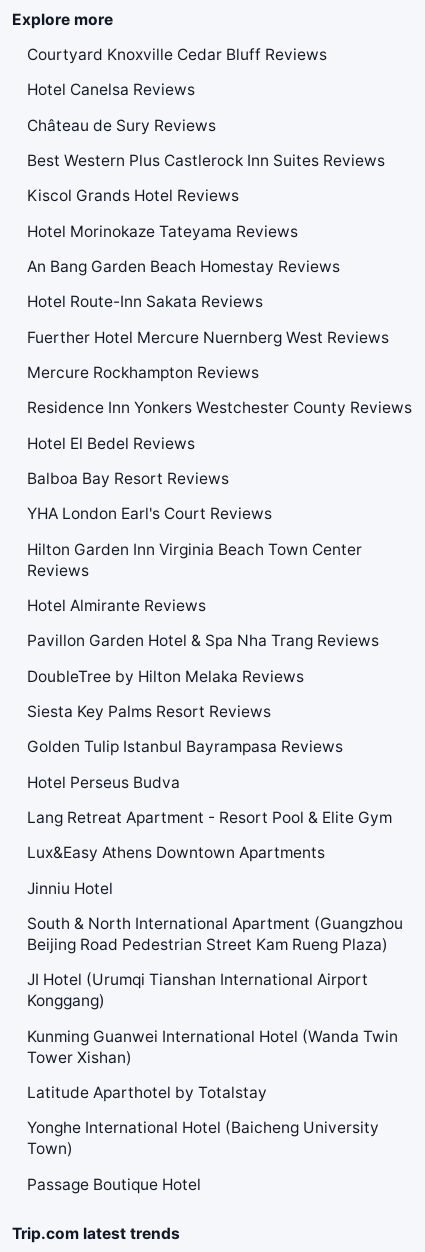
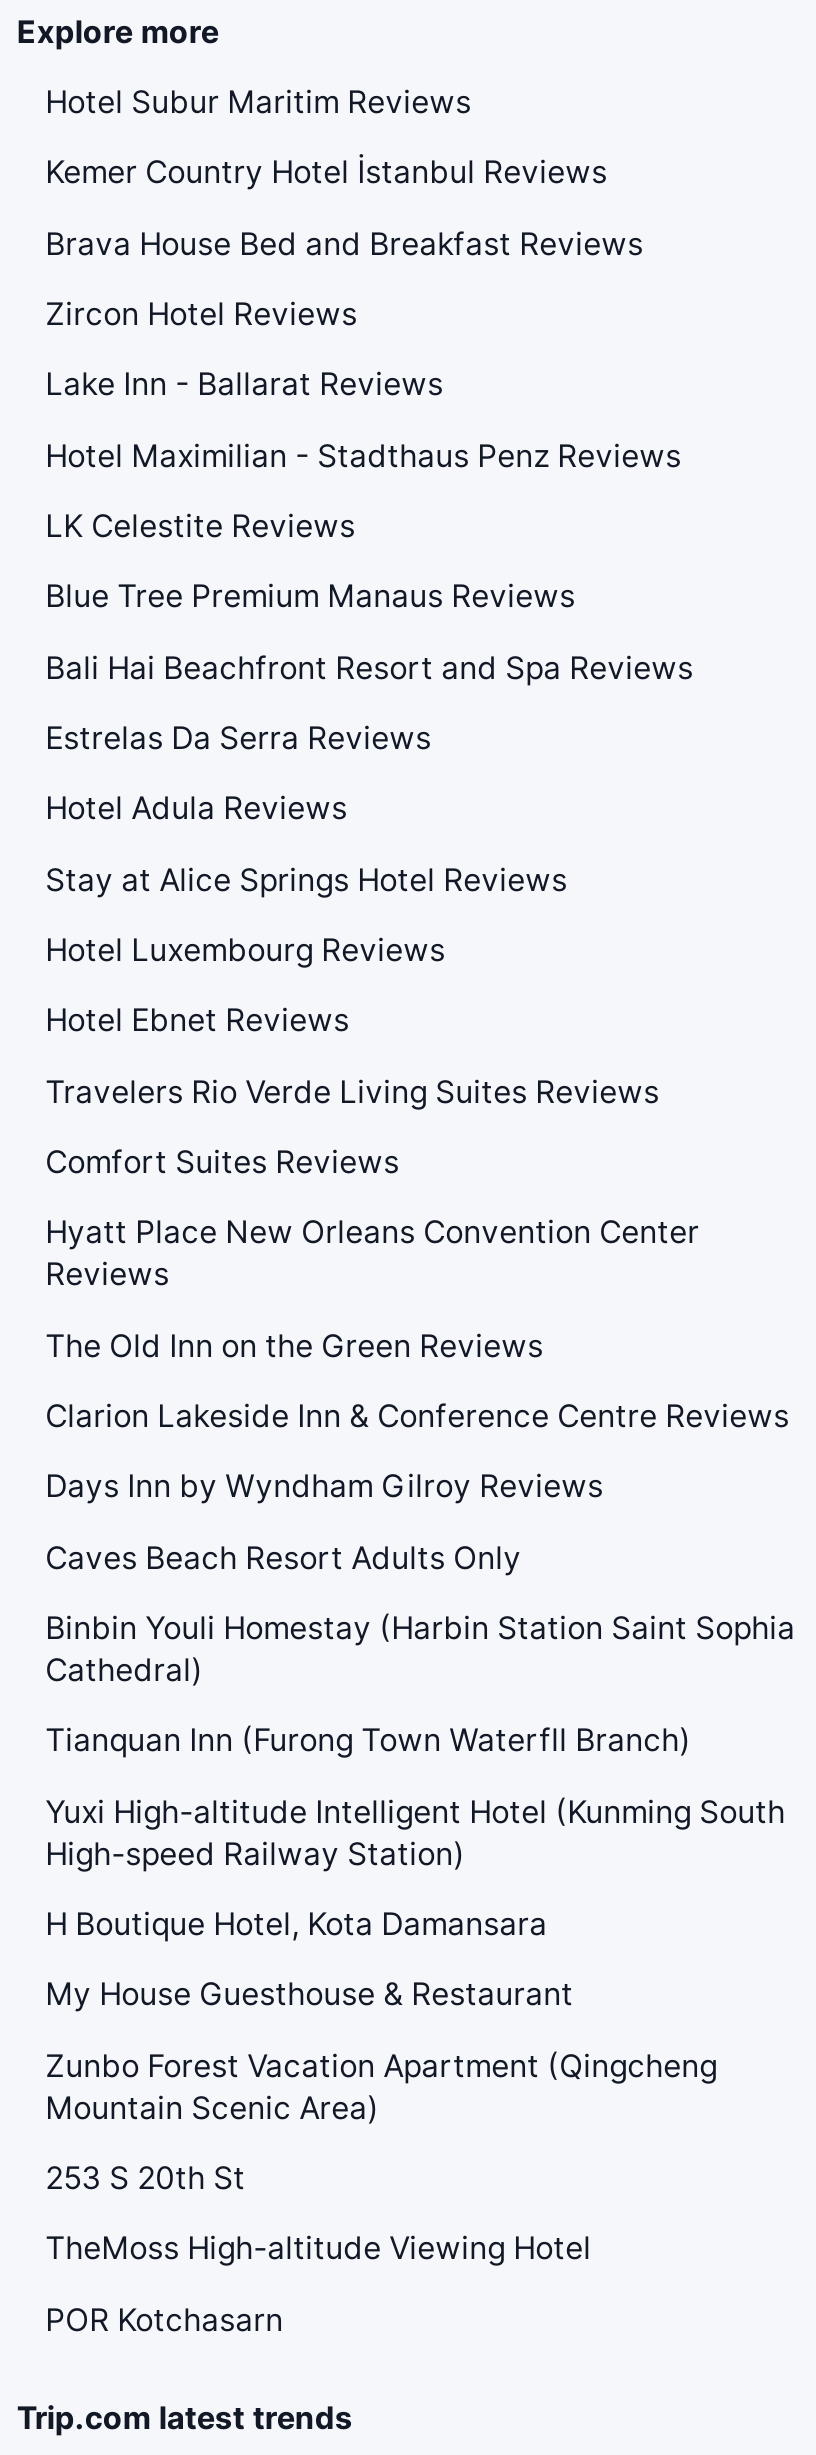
[27,45,412,559] Courtyard Knoxville Cedar Bluff Reviews | Hotel Canelsa Reviews | Château de Sury Reviews | Best Western Plus Castlerock Inn Suites Reviews | Kiscol Grands Hotel Reviews | Hotel Morinokaze Tateyama Reviews | An Bang Garden Beach Homestay Reviews | Hotel Route-Inn Sakata Reviews | Fuerther Hotel Mercure Nuernberg West Reviews | Mercure Rockhampton Reviews | Residence Inn Yonkers Westchester County Reviews | Hotel El Bedel Reviews | Balboa Bay Resort Reviews | YHA London Earl's Court Reviews | Hilton Garden Inn Virginia Beach Town Center -> [45,83,699,1251] Hotel Subur Maritim Reviews | Kemer Country Hotel İstanbul Reviews | Brava House Bed and Breakfast Reviews | Zircon Hotel Reviews | Lake Inn - Ballarat Reviews | Hotel Maximilian - Stadthaus Penz Reviews | LK Celestite Reviews | Blue Tree Premium Manaus Reviews | Bali Hai Beachfront Resort and Spa Reviews | Estrelas Da Serra Reviews | Hotel Adula Reviews | Stay at Alice Springs Hotel Reviews | Hotel Luxembourg Reviews | Hotel Ebnet Reviews | Travelers Rio Verde Living Suites Reviews | Comfort Suites Reviews | Hyatt Place New Orleans Convention Center
moved [27,561,89,580] -> [45,1255,169,1293]: Reviews
[27,596,403,1193] Hotel Almirante Reviews | Pavillon Garden Hotel & Spa Nha Trang Reviews | DoubleTree by Hilton Melaka Reviews | Siesta Key Palms Resort Reviews | Golden Tulip Istanbul Bayrampasa Reviews | Hotel Perseus Budva | Lang Retreat Apartment - Resort Pool & Elite Gym | Lux&Easy Athens Downtown Apartments | Jinniu Hotel | South & North International Apartment (Guangzhou | Beijing Road Pedestrian Street Kam Rueng Plaza) | JI Hotel (Urumqi Tianshan International Airport | Konggang) | Kunming Guanwei International Hotel (Wanda Twin | Tower Xishan) | Latitude Aparthotel by Totalstay | Yonghe International Hotel (Baicheng University | Town) | Passage Boutique Hotel -> [45,1326,795,2338] The Old Inn on the Green Reviews | Clarion Lakeside Inn & Conference Centre Reviews | Days Inn by Wyndham Gilroy Reviews | Caves Beach Resort Adults Only | Binbin Youli Homestay (Harbin Station Saint Sophia | Cathedral) | Tianquan Inn (Furong Town Waterfll Branch) | Yuxi High-altitude Intelligent Hotel (Kunming South | High-speed Railway Station) | H Boutique Hotel, Kota Damansara | My House Guesthouse & Restaurant | Zunbo Forest Vacation Apartment (Qingcheng | Mountain Scenic Area) | 253 S 20th St | TheMoss High-altitude Viewing Hotel | POR Kotchasarn

